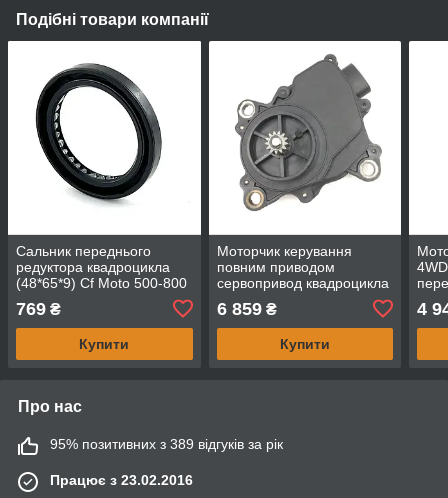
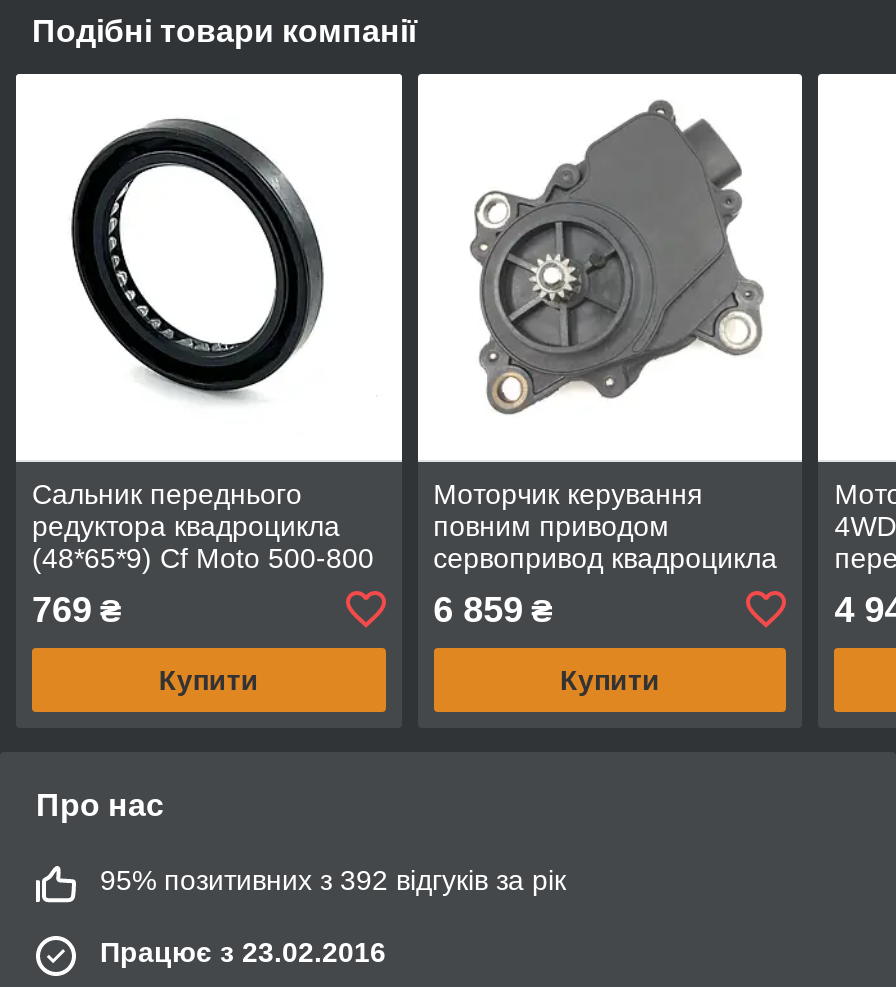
[50,436,283,452] 95% позитивних з 389 відгуків за рік -> [100,864,566,896] 95% позитивних з 392 відгуків за рік

